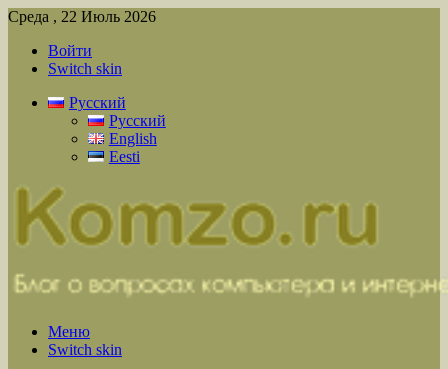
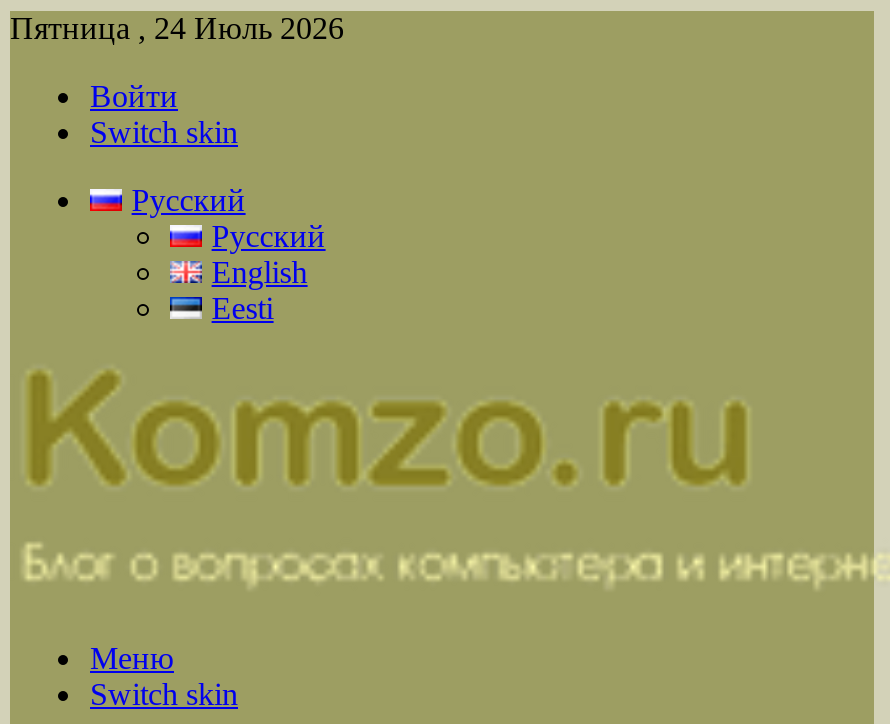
[8,8,156,25] Среда , 22 Июль 2026 -> [10,11,344,45] Пятница , 24 Июль 2026

